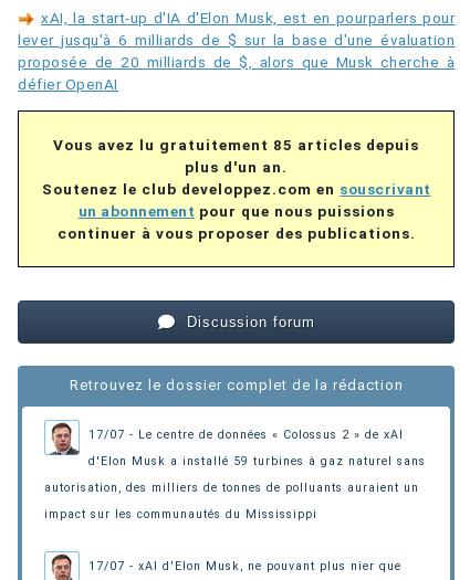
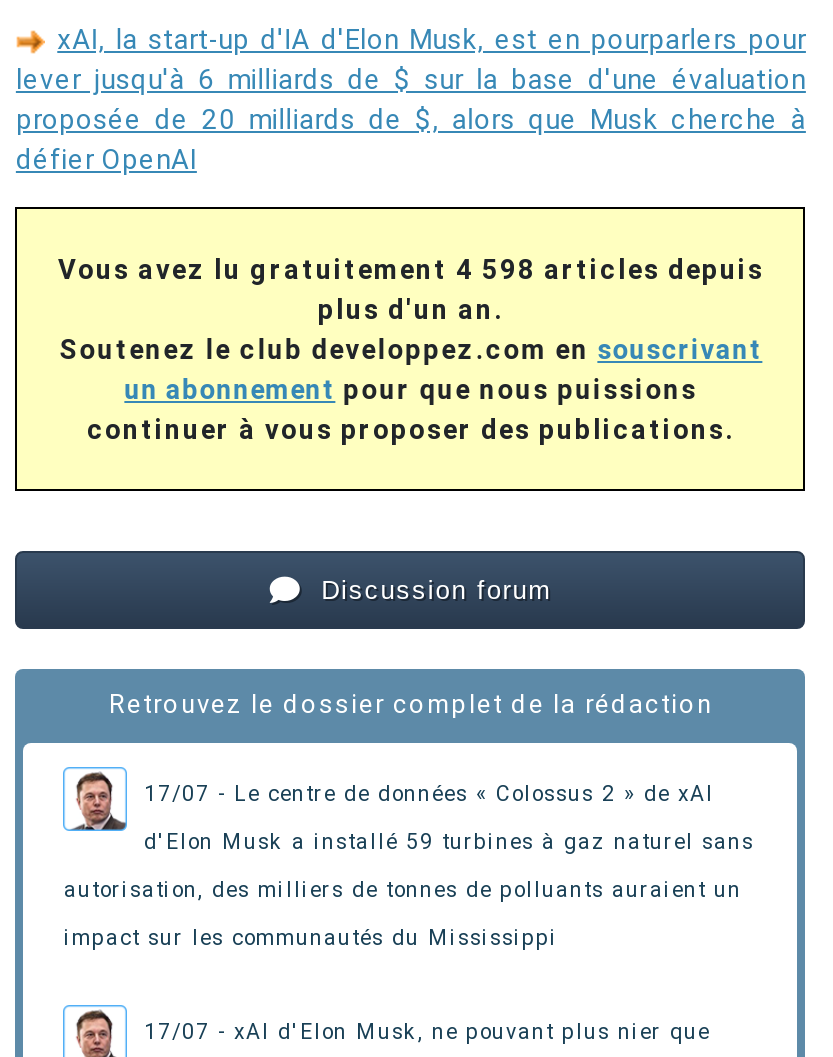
[54,136,420,154] Vous avez lu gratuitement 85 articles depuis -> [58,253,764,285] Vous avez lu gratuitement 4 598 articles depuis

